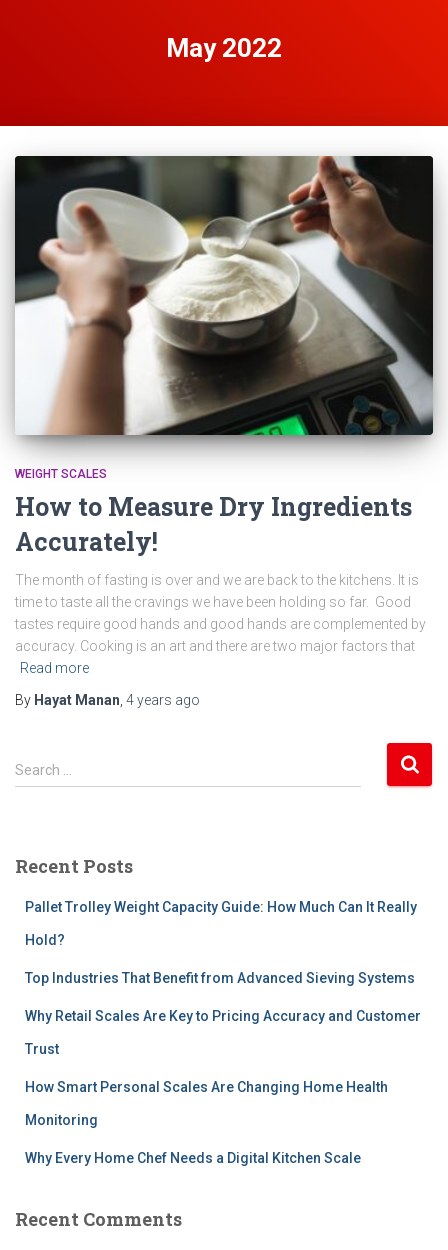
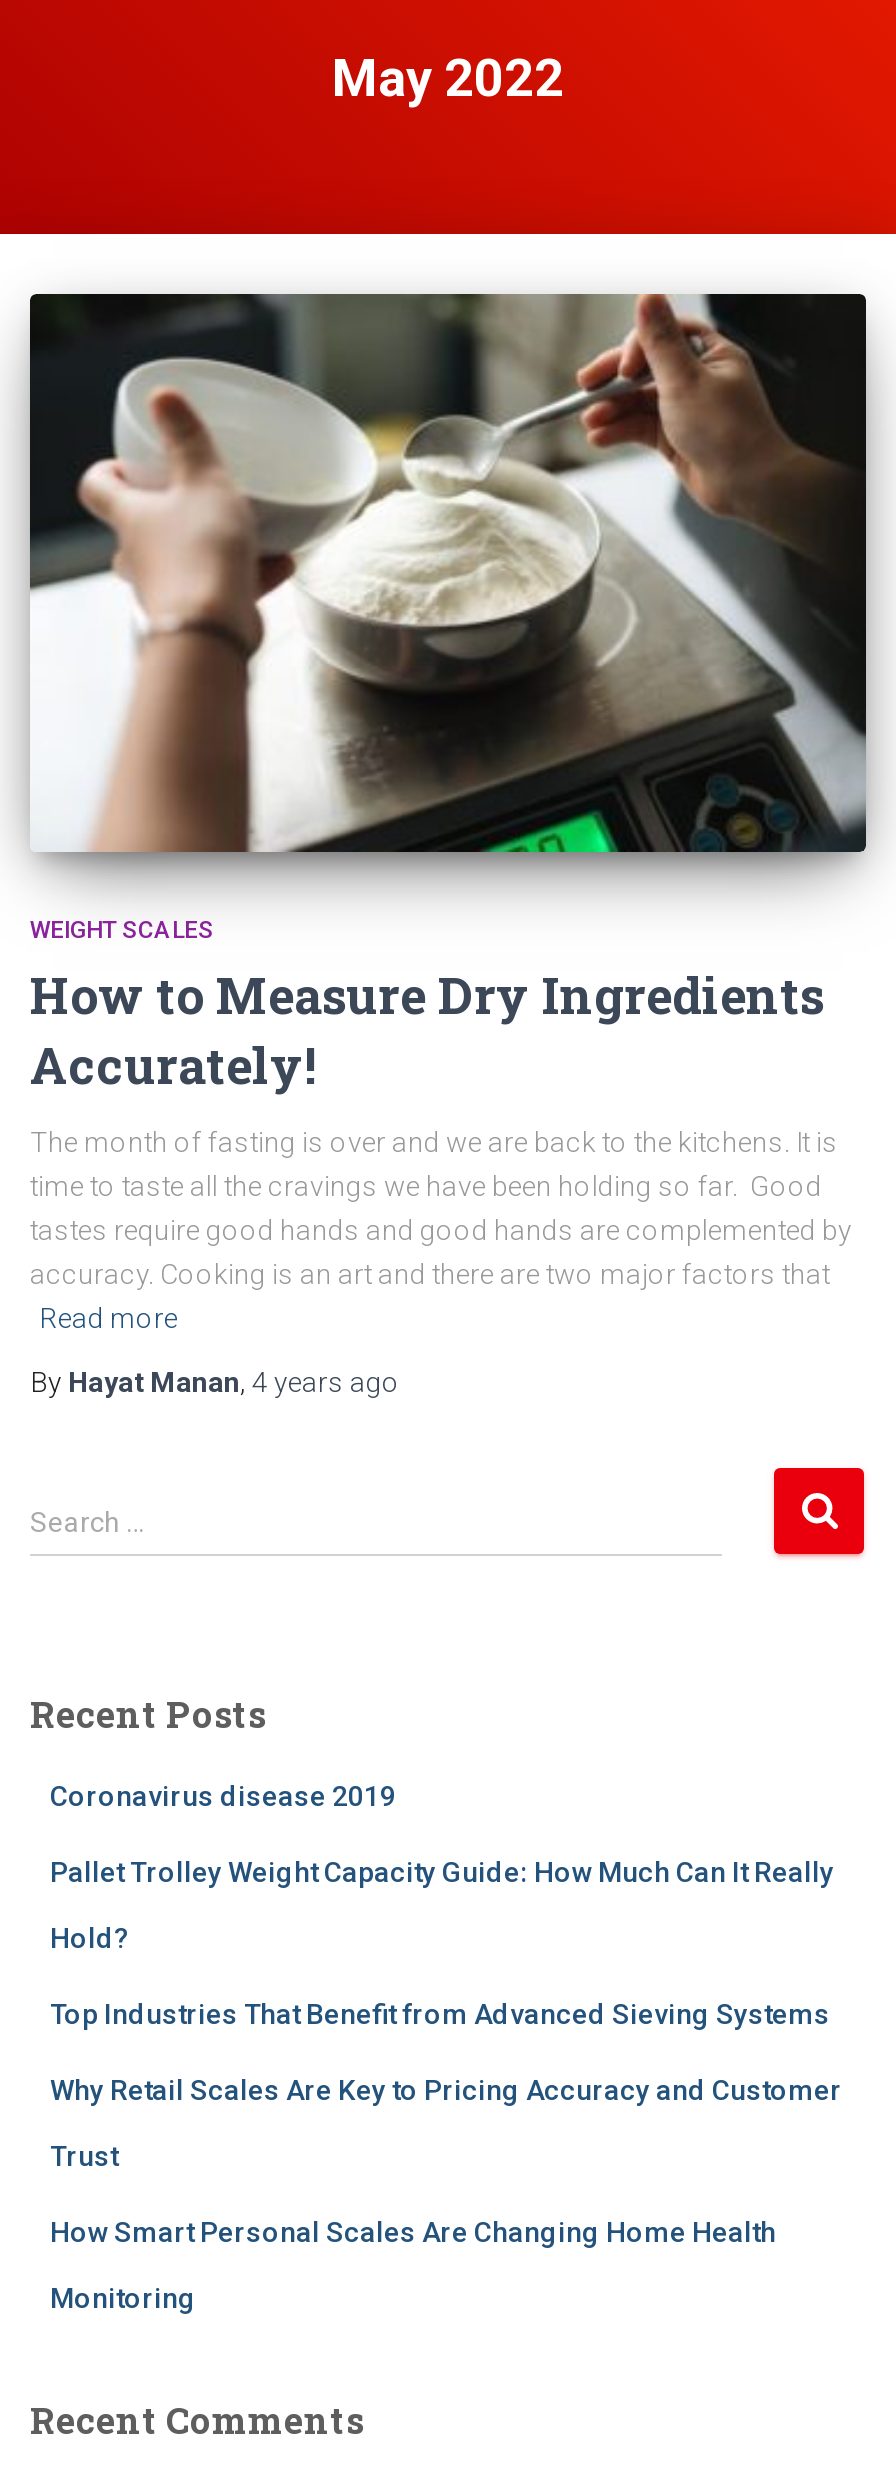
none -> [50,1779,396,1811] Coronavirus disease 2019
moved [25,899,421,1128] -> [50,1855,842,2313]: Pallet Trolley Weight Capacity Guide: How Much Can It Really | Hold? | Top Industries That Benefit from Advanced Sieving Systems | Why Retail Scales Are Key to Pricing Accuracy and Customer | Trust | How Smart Personal Scales Are Changing Home Health | Monitoring
[25,1150,361,1166] Why Every Home Chef Needs a Digital Kitchen Scale -> none

